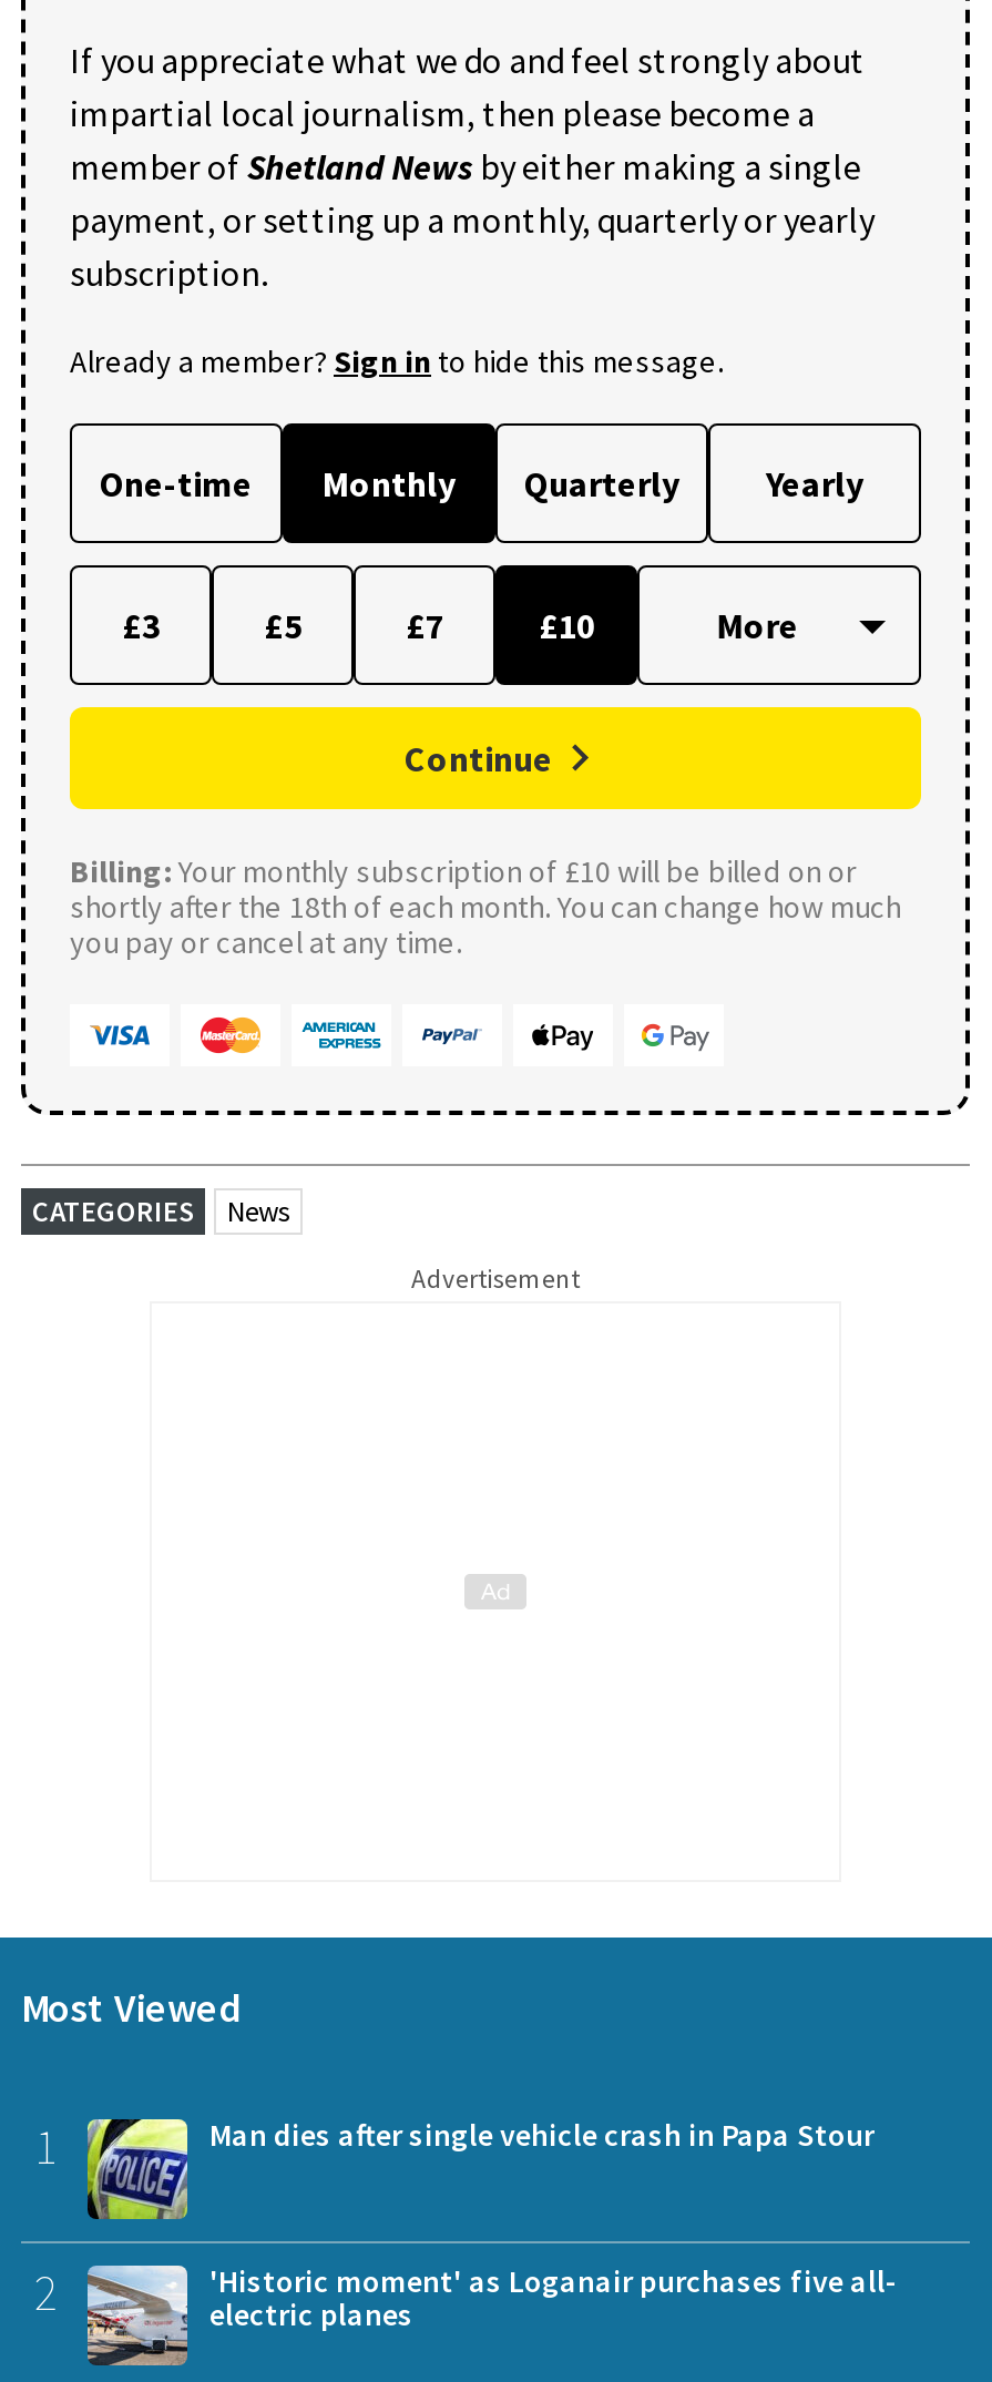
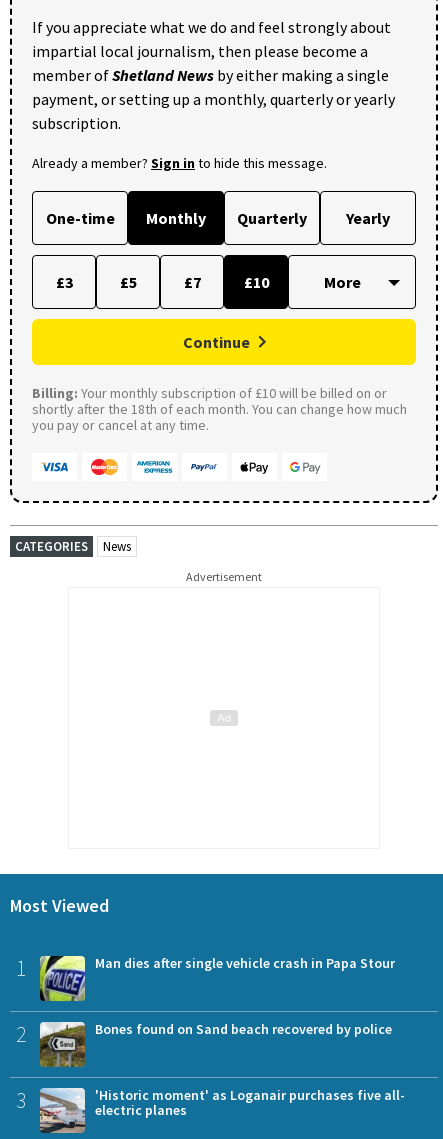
none -> [16,1020,392,1114] [image] | Bones found on Sand beach recovered by police | 3

